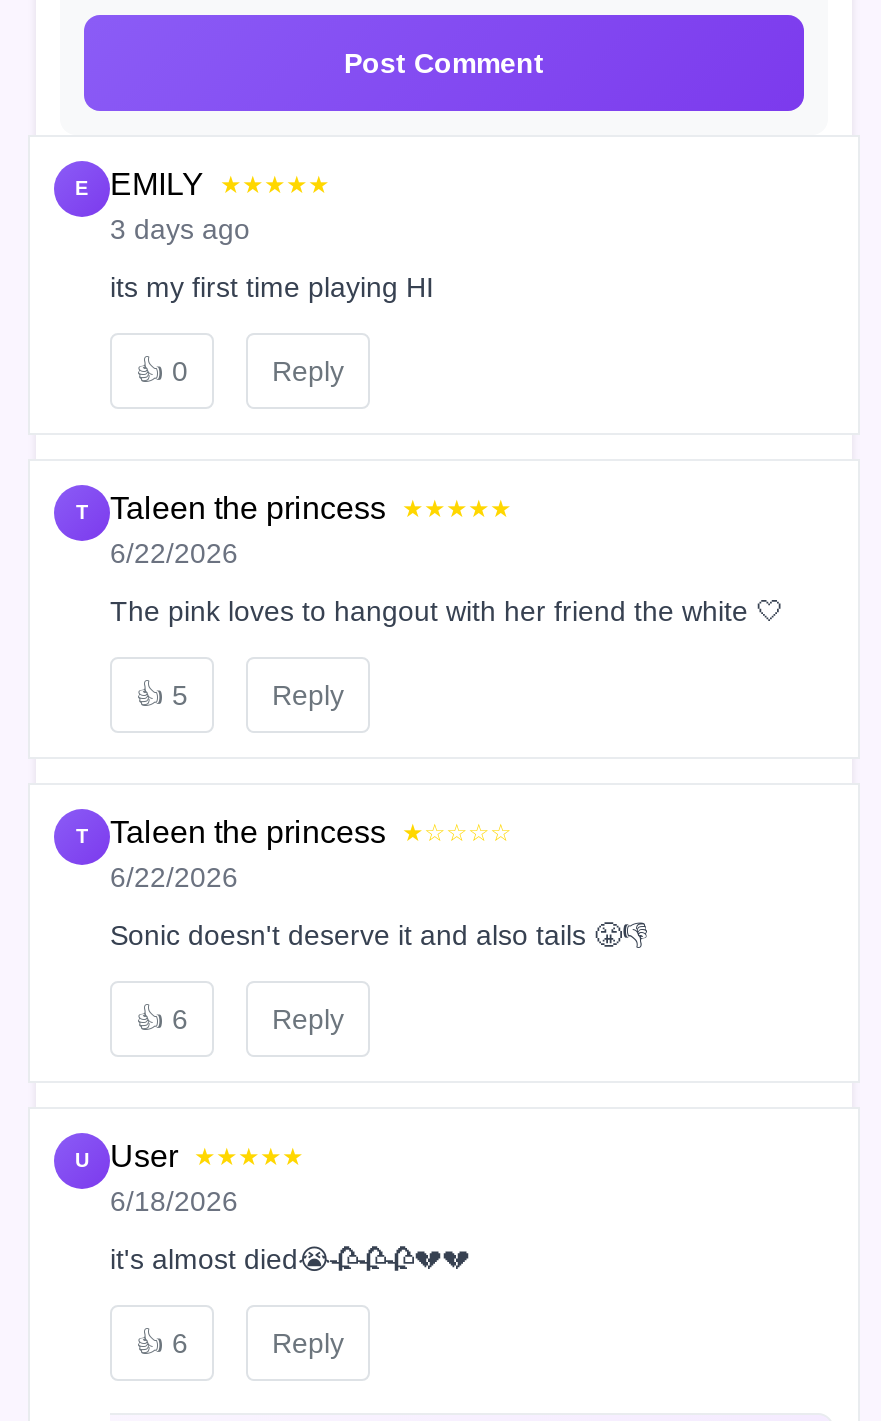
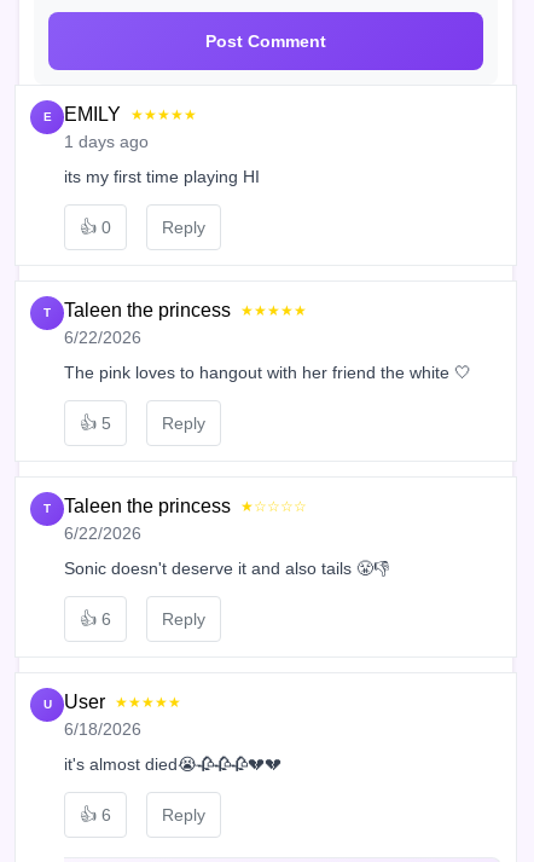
[110,213,250,245] 3 days ago -> [64,132,149,151] 1 days ago

